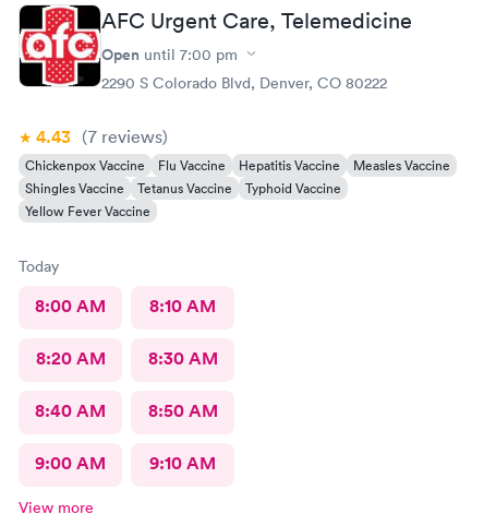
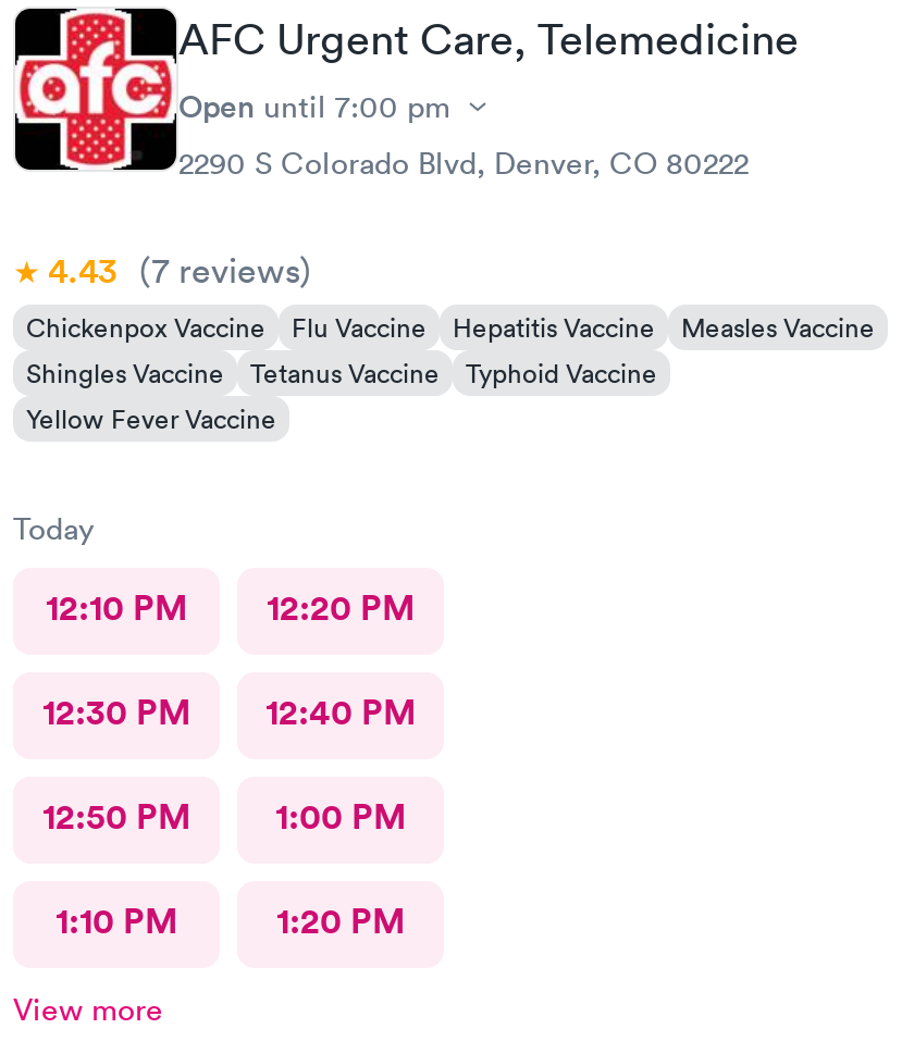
[35,294,216,317] 8:00 AM | 8:10 AM -> [46,585,415,631] 12:10 PM | 12:20 PM
[35,346,217,369] 8:20 AM | 8:30 AM -> [42,690,416,735] 12:30 PM | 12:40 PM
[35,399,217,422] 8:40 AM | 8:50 AM -> [42,794,406,840] 12:50 PM | 1:00 PM
[35,451,216,474] 9:00 AM | 9:10 AM -> [55,899,405,944] 1:10 PM | 1:20 PM

